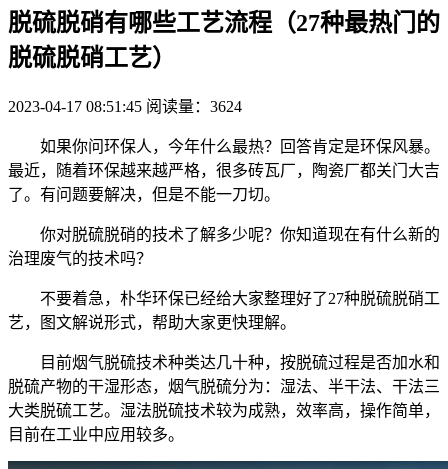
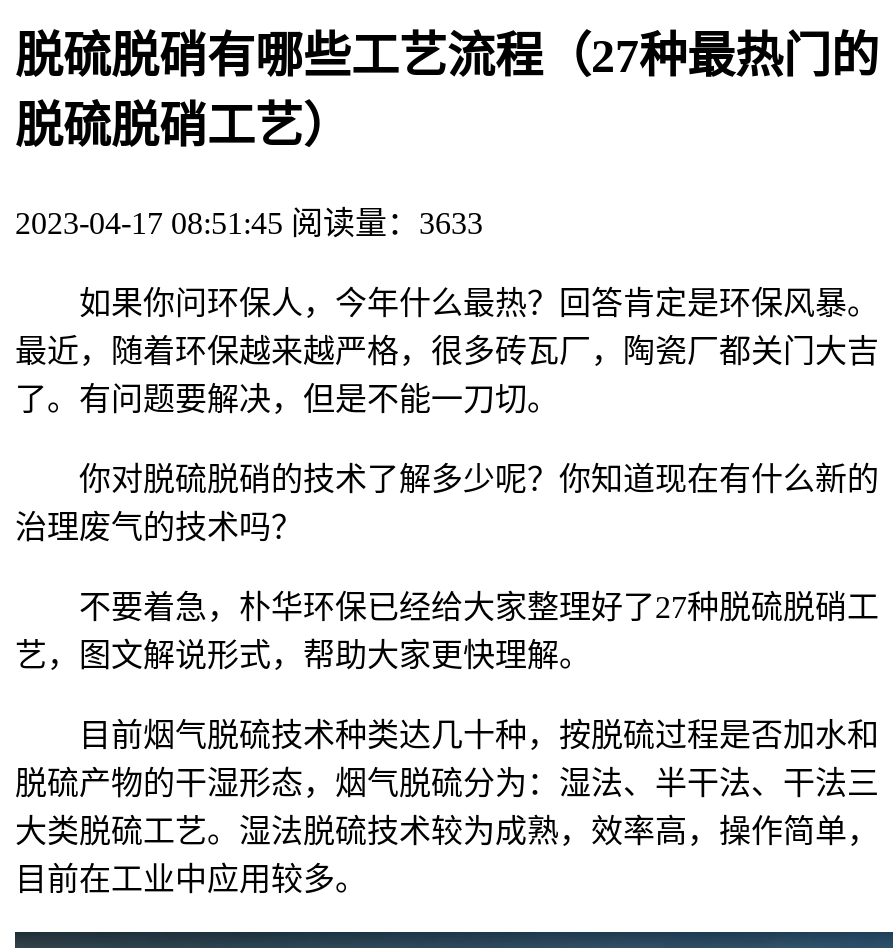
[8,98,242,115] 2023-04-17 08:51:45 阅读量：3624 -> [15,206,483,240] 2023-04-17 08:51:45 阅读量：3633

